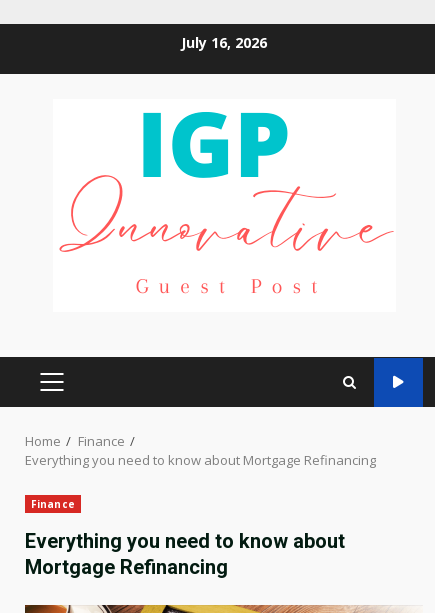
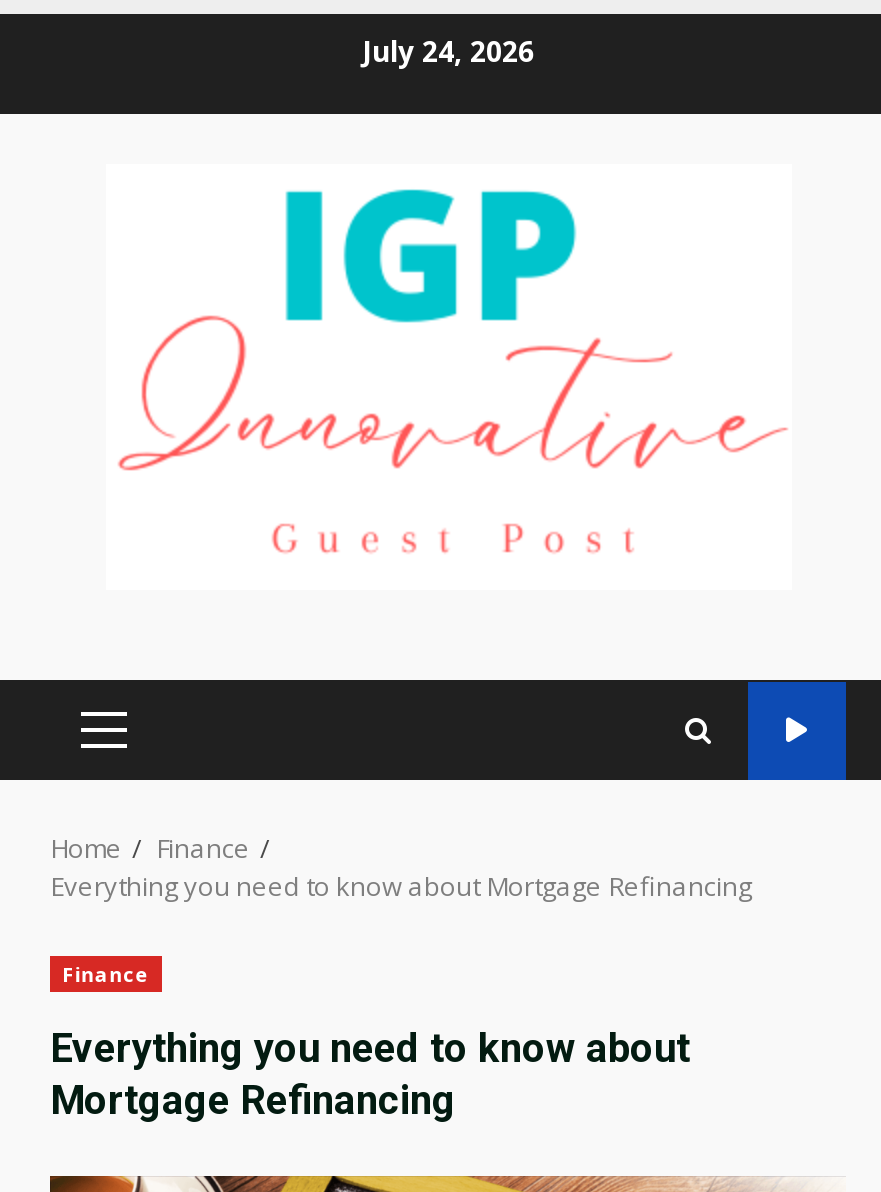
[181,32,267,51] July 16, 2026 -> [362,31,534,69] July 24, 2026

